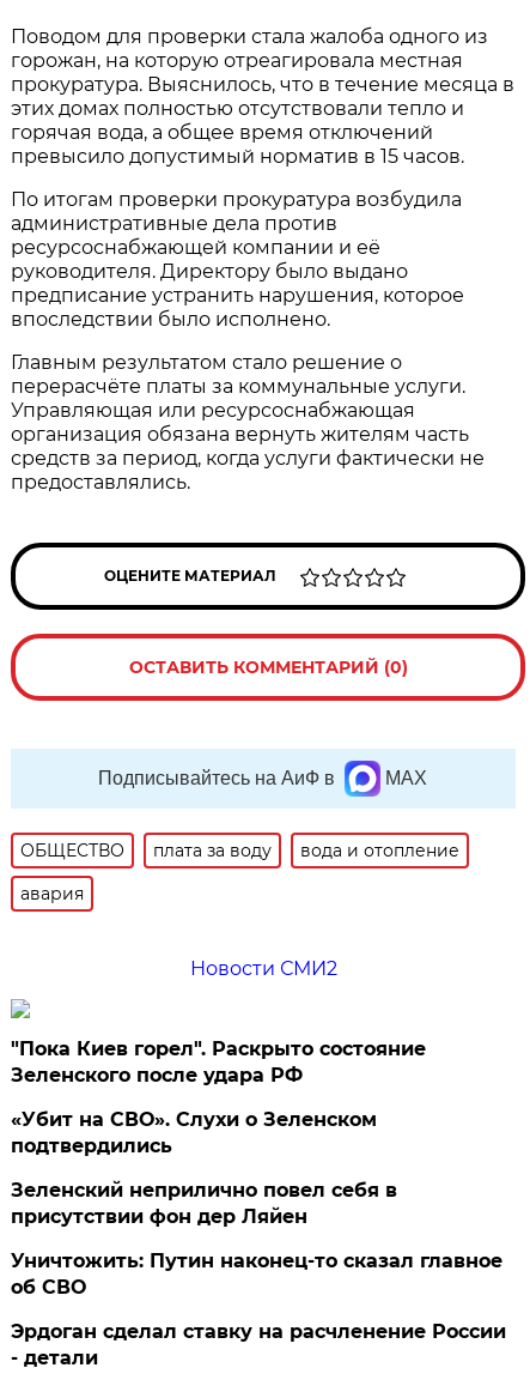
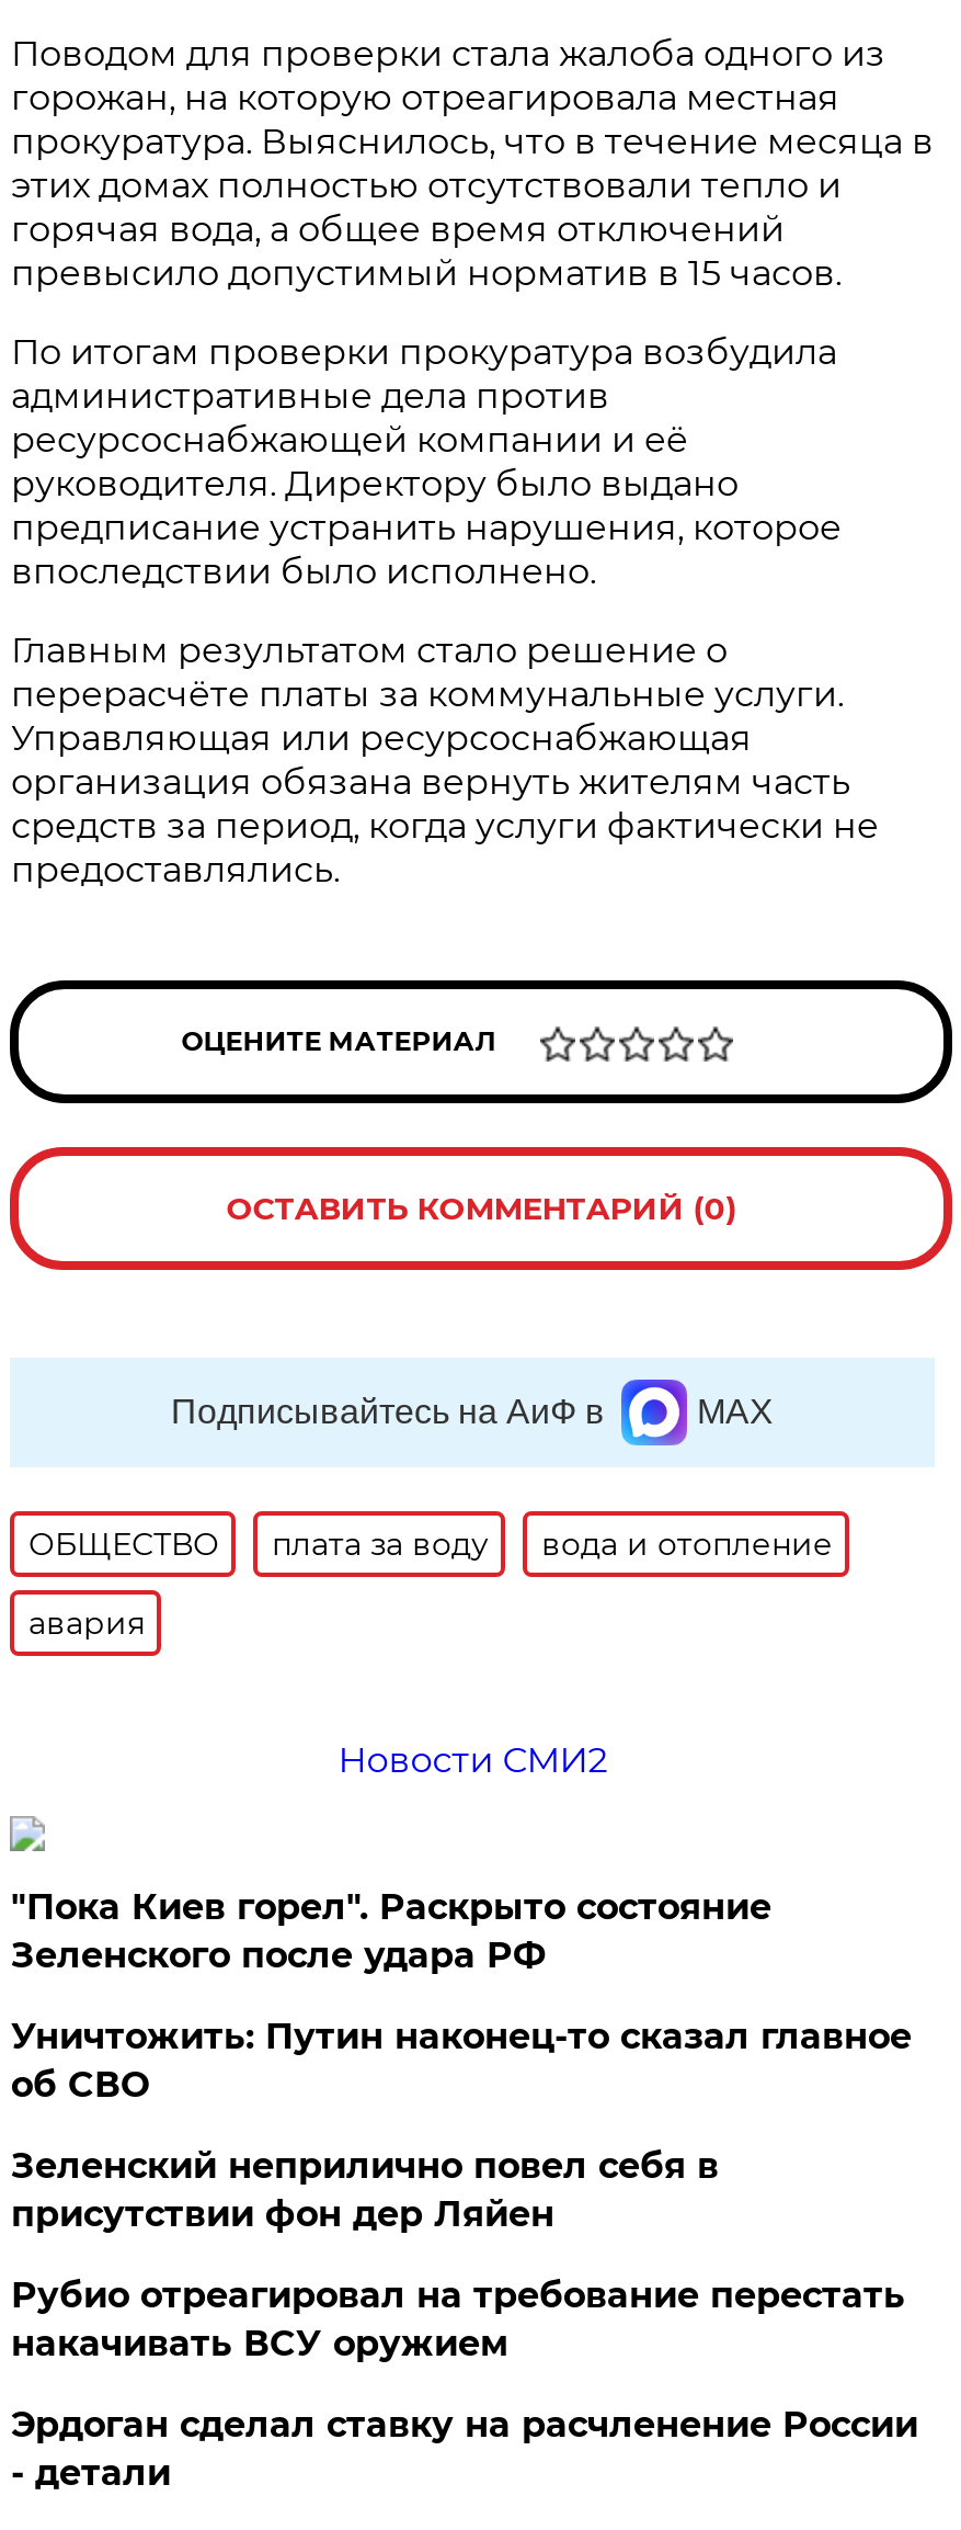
[11,1108,377,1157] «Убит на СВО». Слухи о Зеленском | подтвердились -> none
none -> [11,2274,905,2364] Рубио отреагировал на требование перестать | накачивать ВСУ оружием
moved [11,1249,503,1299] -> [11,2016,911,2106]: Уничтожить: Путин наконец-то сказал главное | об СВО

